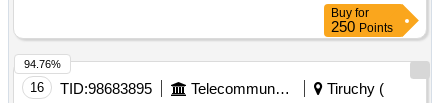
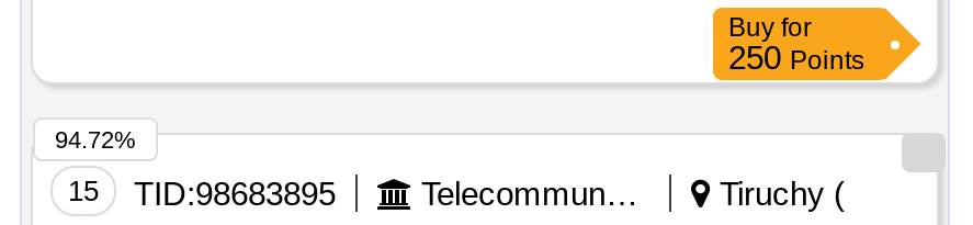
[24,58,61,70] 94.76% -> [55,127,136,153] 94.72%
[30,80,152,97] 16 TID:98683895 -> [68,175,336,212] 15 TID:98683895

